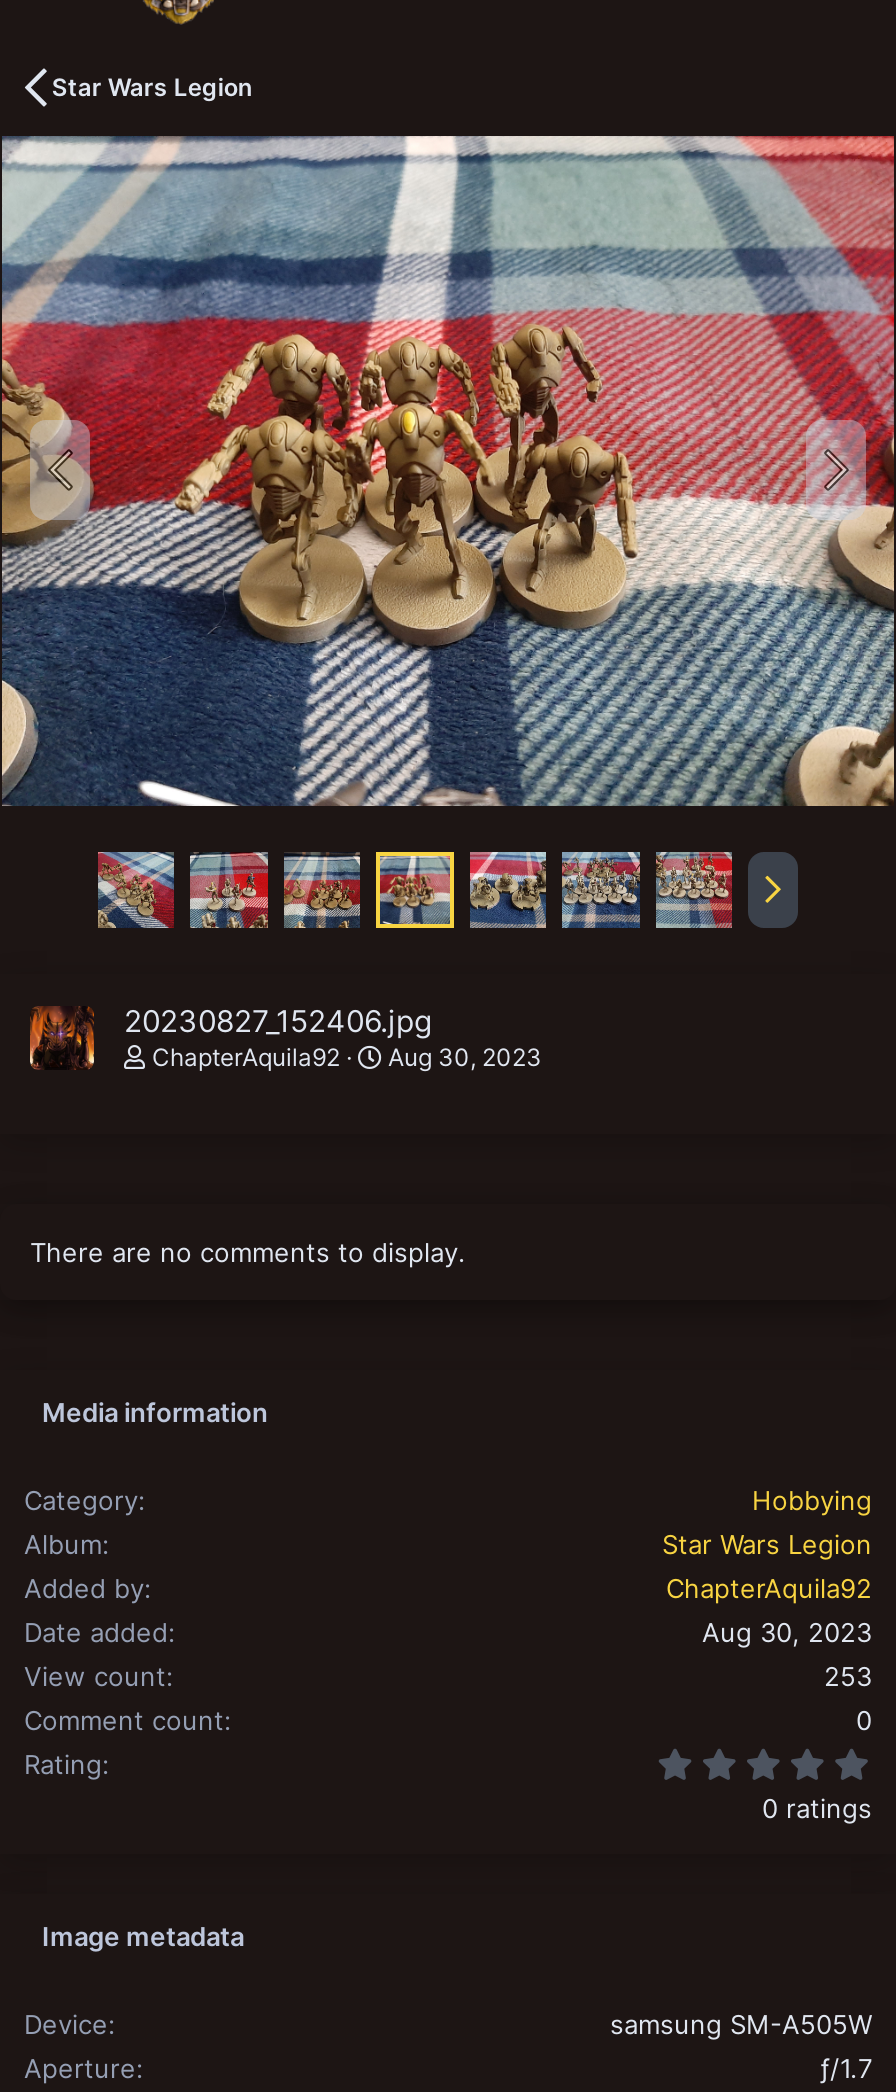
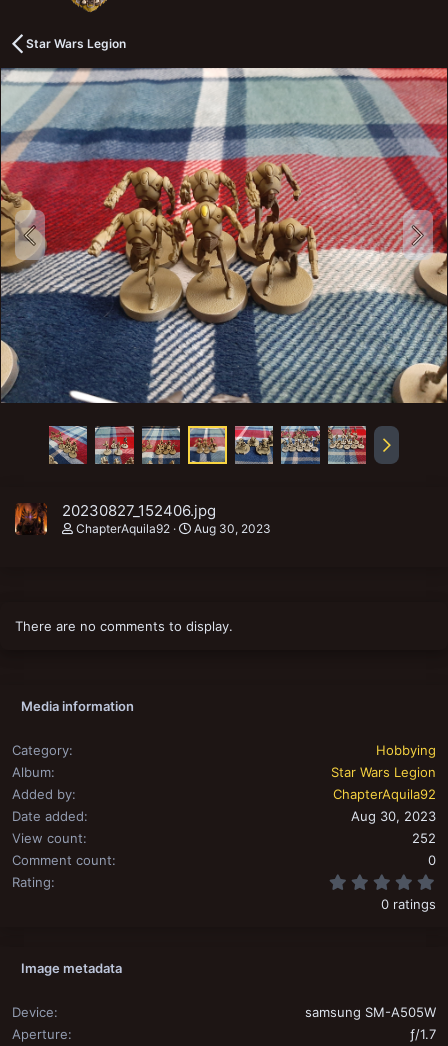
[824,1659,872,1691] 253 -> [412,830,436,846] 252

